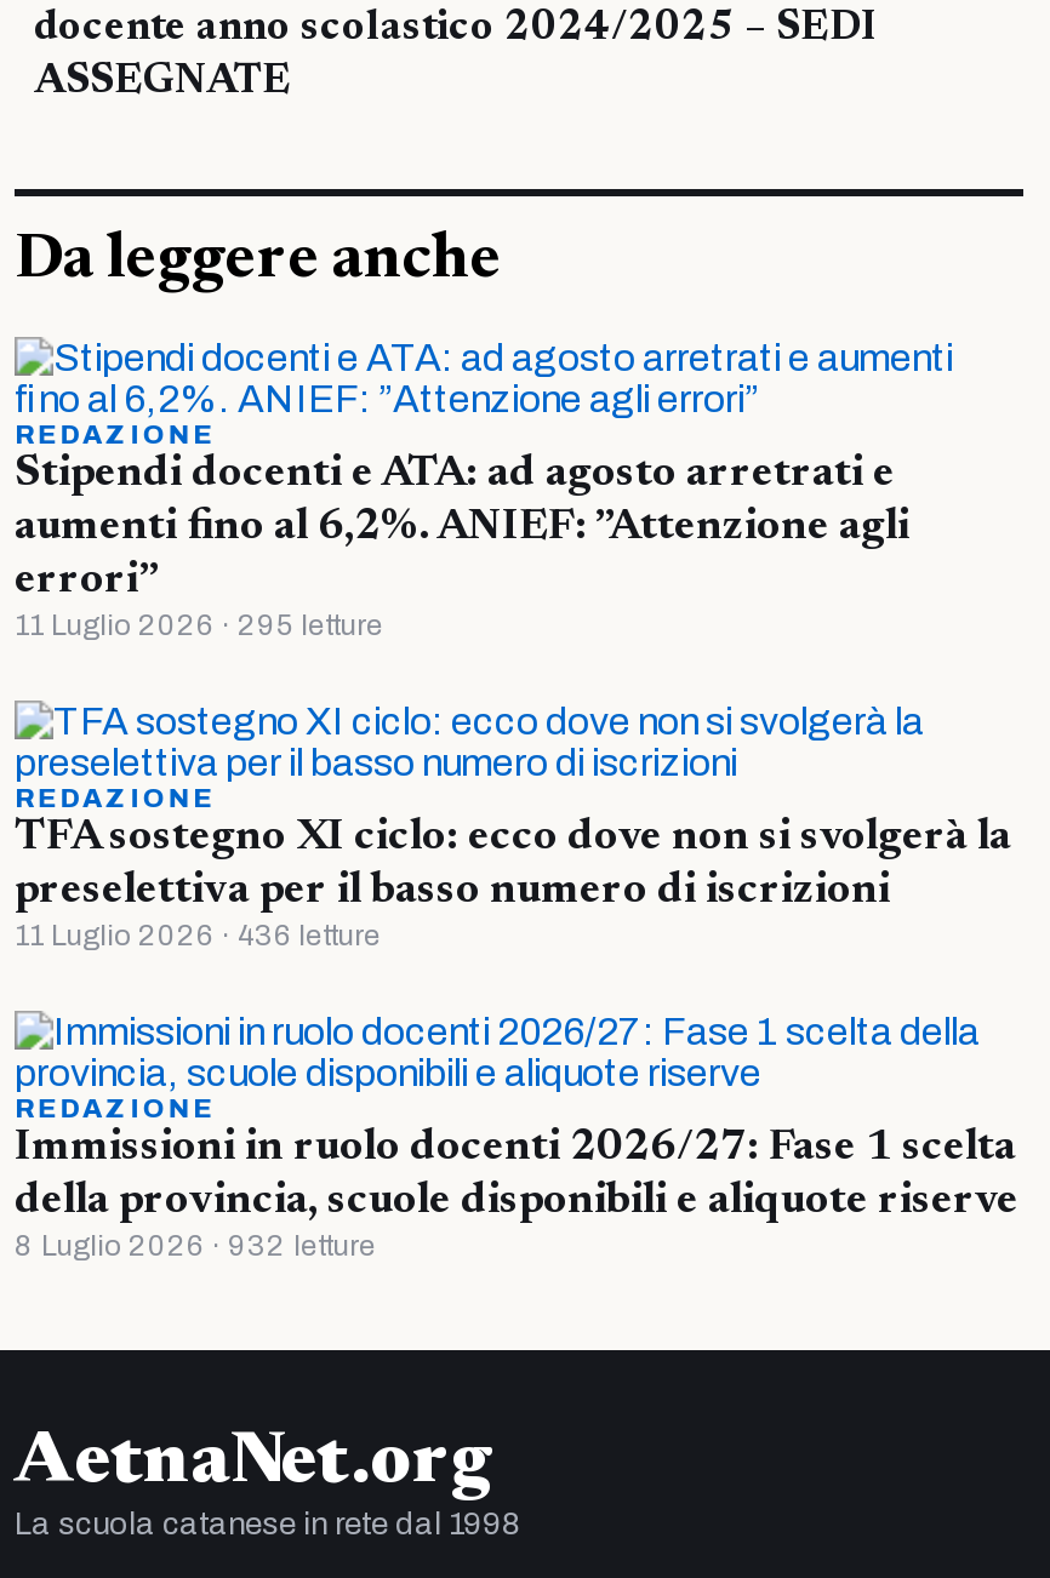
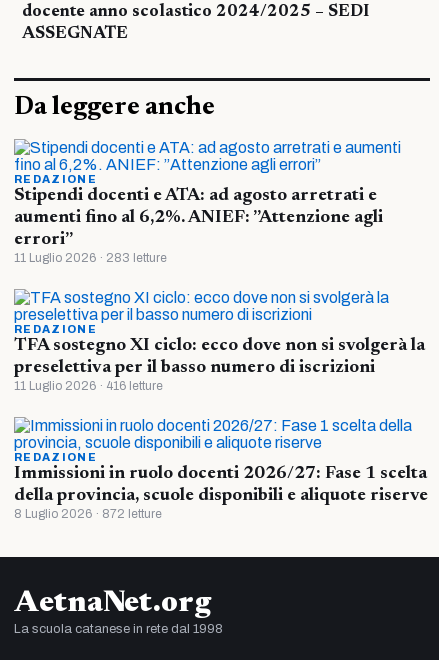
[15,607,383,641] 11 Luglio 2026 · 295 letture -> [14,251,167,265] 11 Luglio 2026 · 283 letture
[15,918,381,952] 11 Luglio 2026 · 436 letture -> [14,379,163,393] 11 Luglio 2026 · 416 letture
[15,1228,376,1262] 8 Luglio 2026 · 932 letture -> [14,507,162,521] 8 Luglio 2026 · 872 letture

